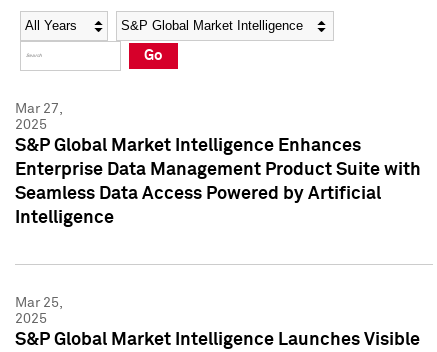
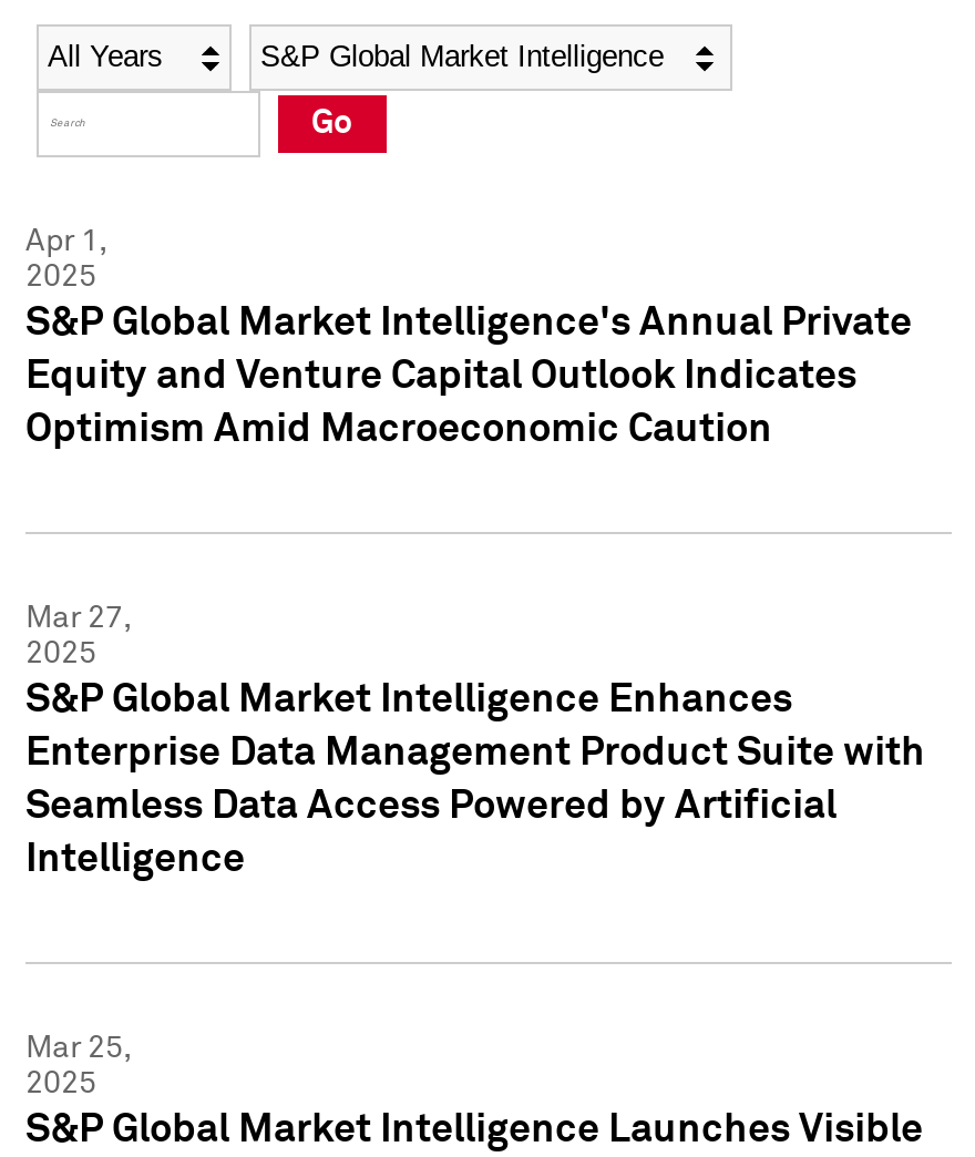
none -> [25,226,912,450] Apr 1, | 2025 | S&P Global Market Intelligence's Annual Private | Equity and Venture Capital Outlook Indicates | Optimism Amid Macroeconomic Caution

